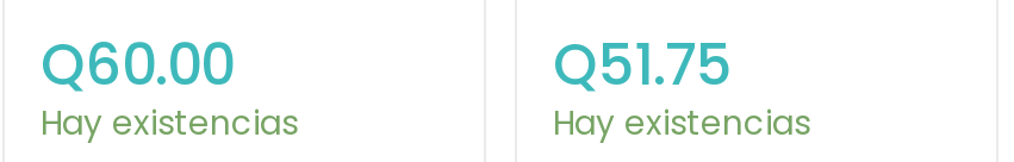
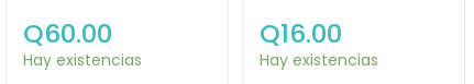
[553,25,732,103] Q51.75 -> [260,15,342,51] Q16.00

